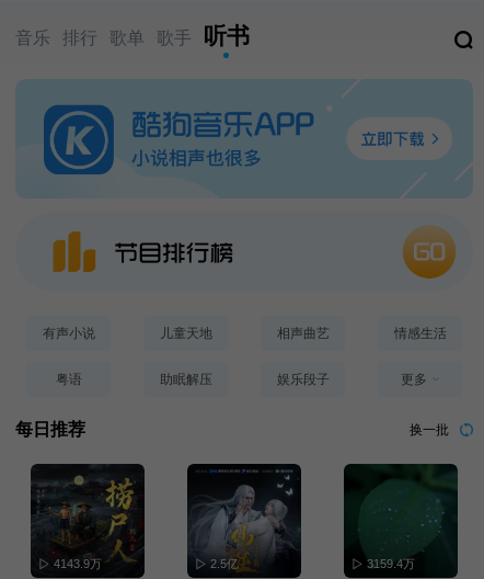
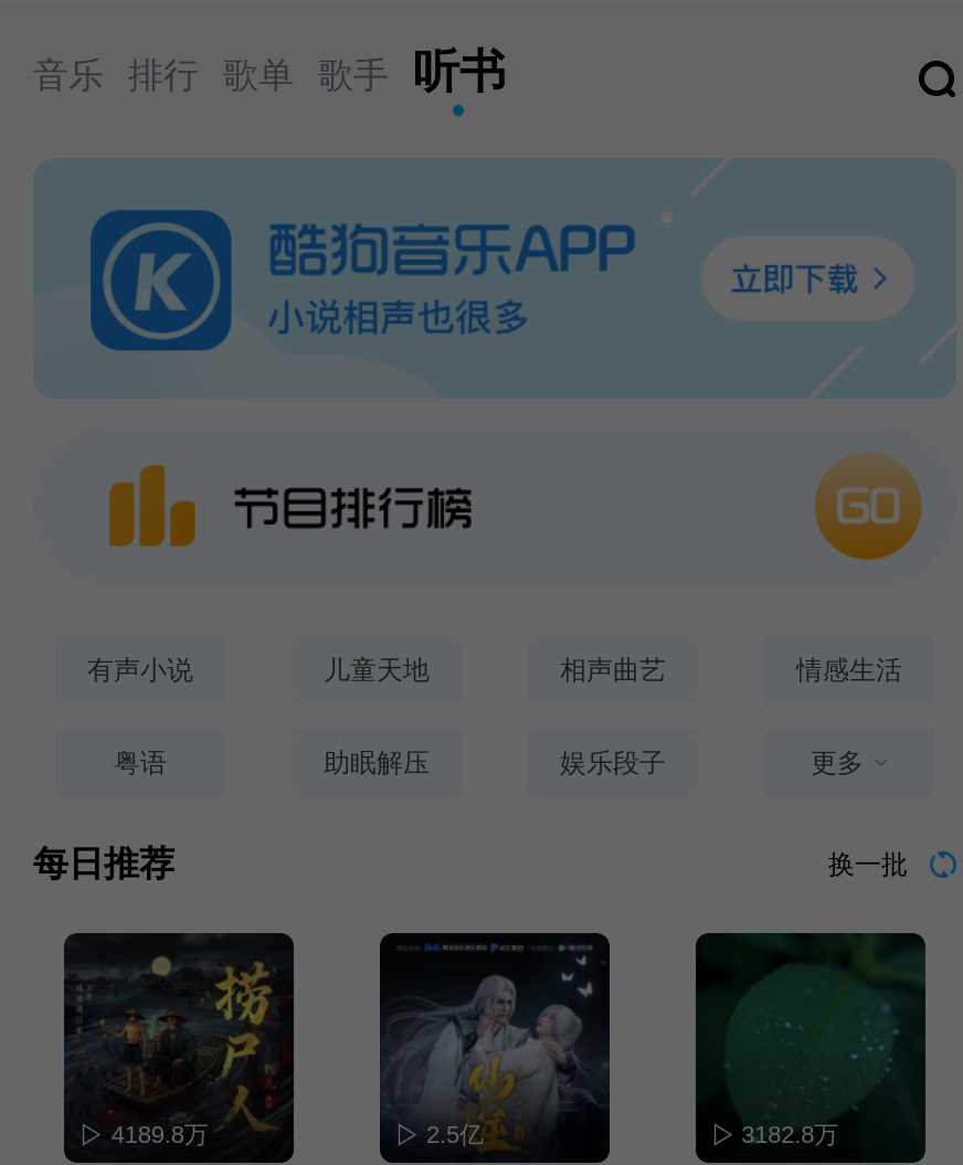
[54,557,102,570] 4143.9万 -> [111,1120,208,1147] 4189.8万
[366,557,415,570] 3159.4万 -> [741,1120,838,1147] 3182.8万

